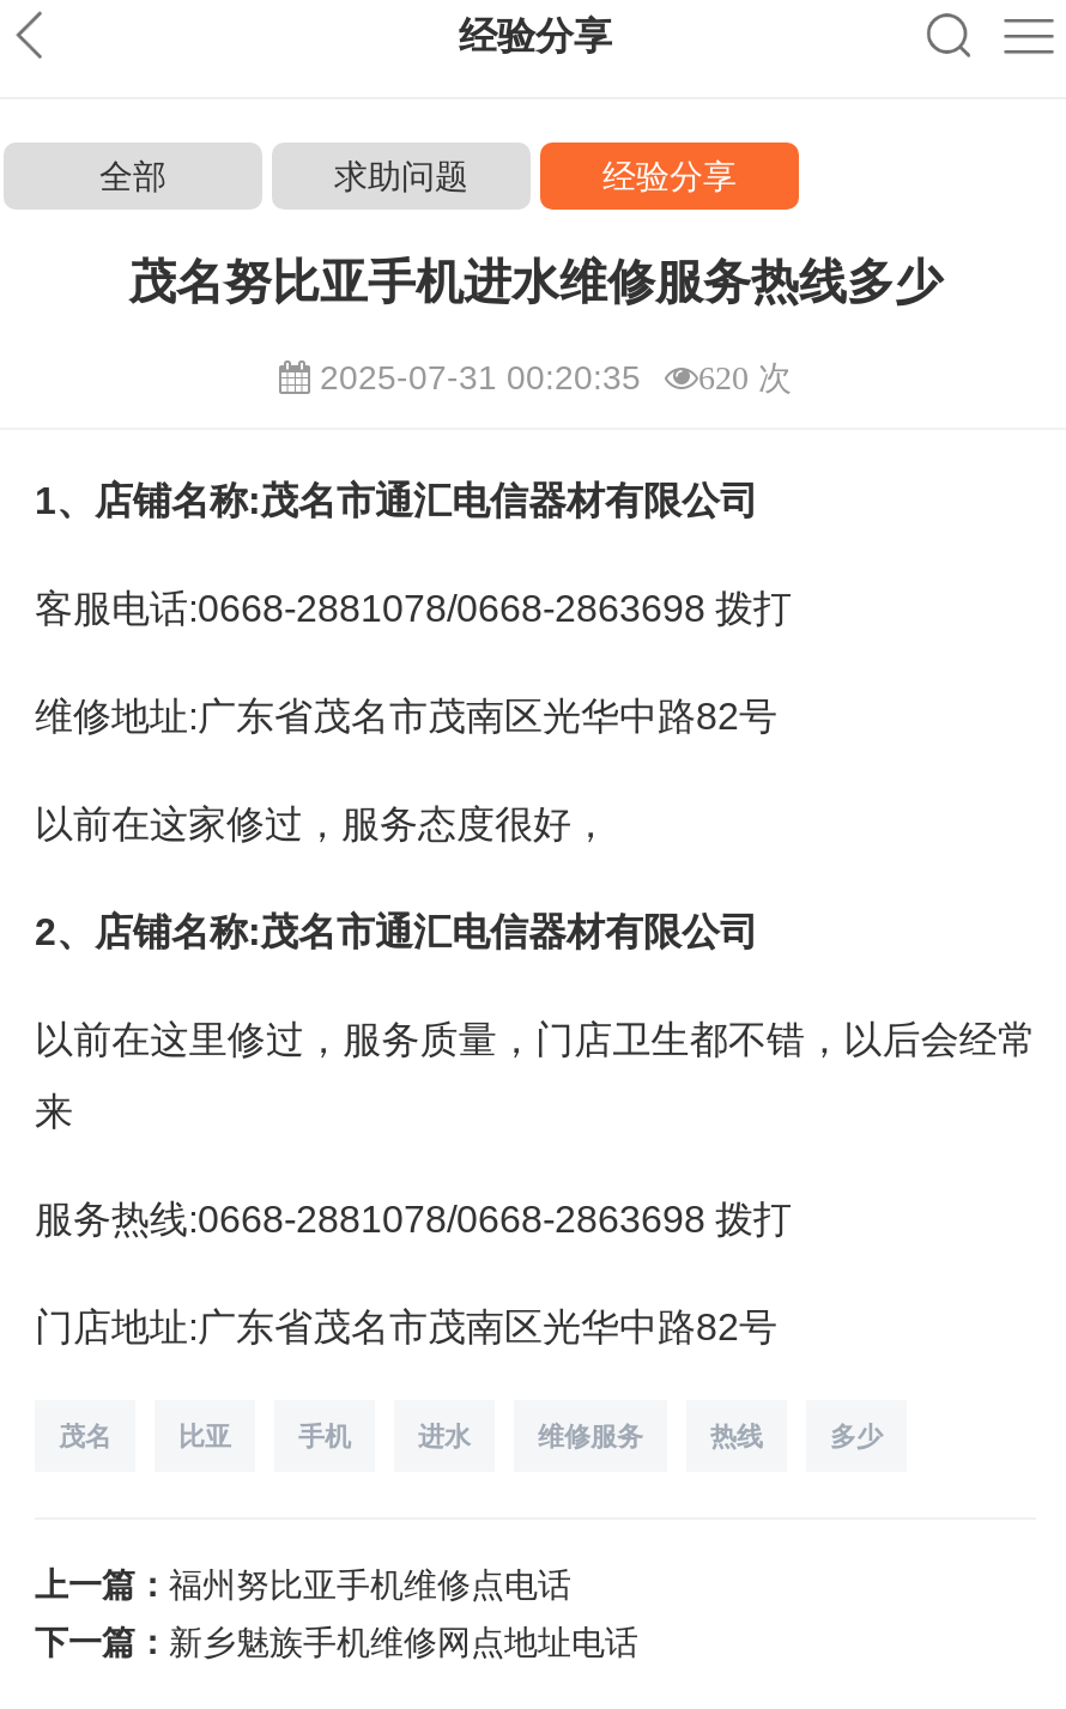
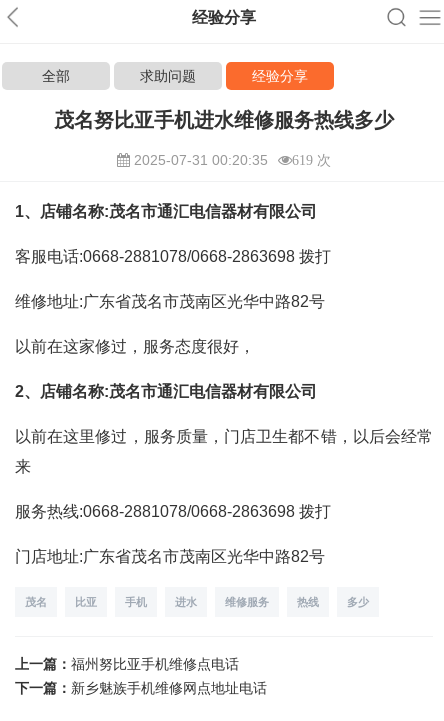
[310,358,792,396] 2025-07-31 00:20:35 620 次 -> [130,152,331,168] 2025-07-31 00:20:35 619 次

